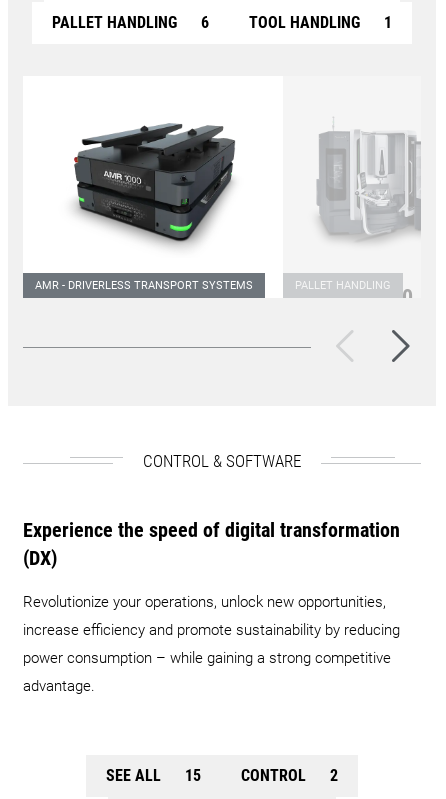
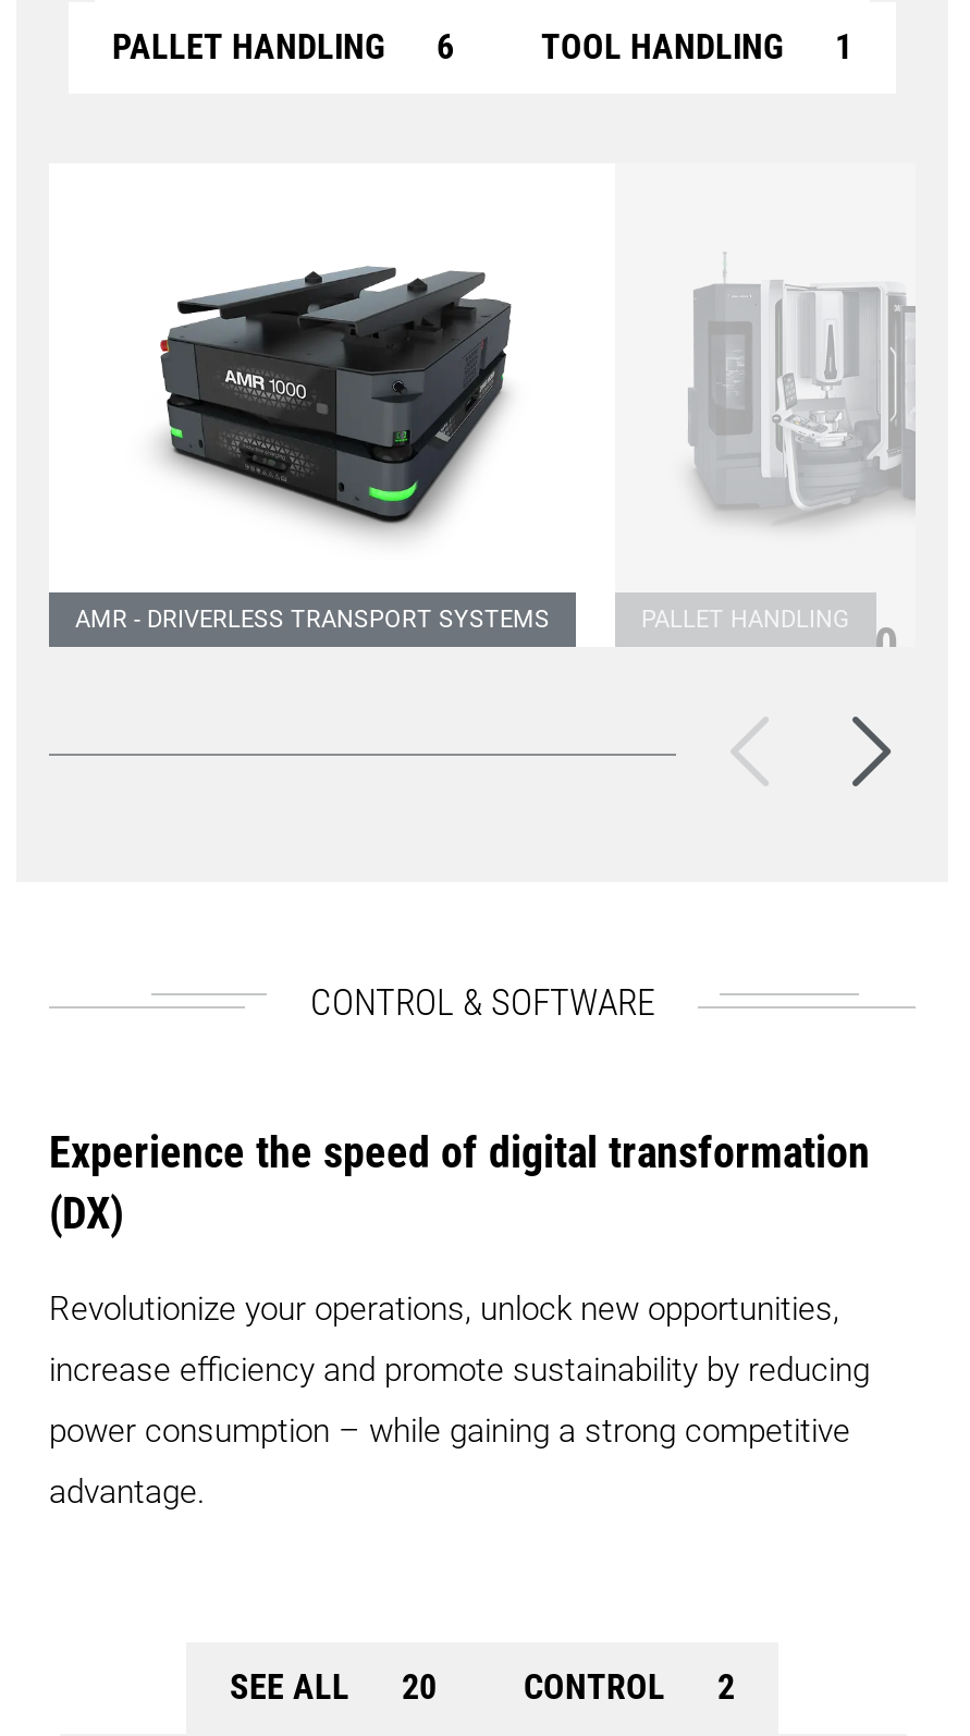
[106,766,201,785] SEE ALL 15 -> [230,1667,437,1708] SEE ALL 20

